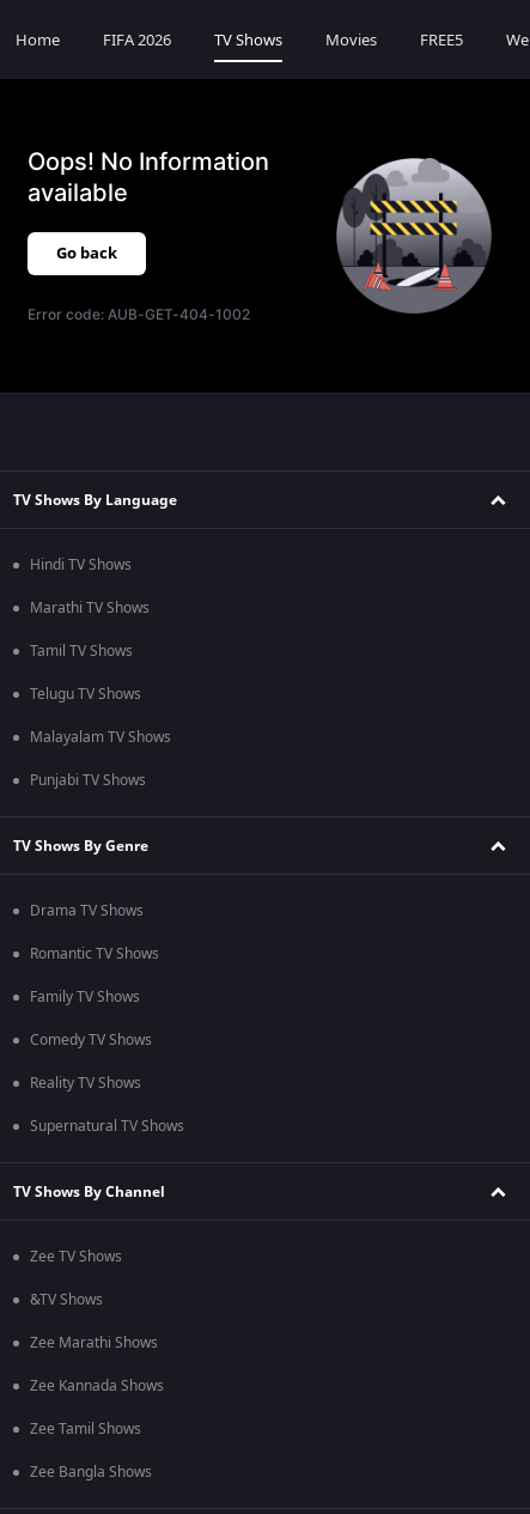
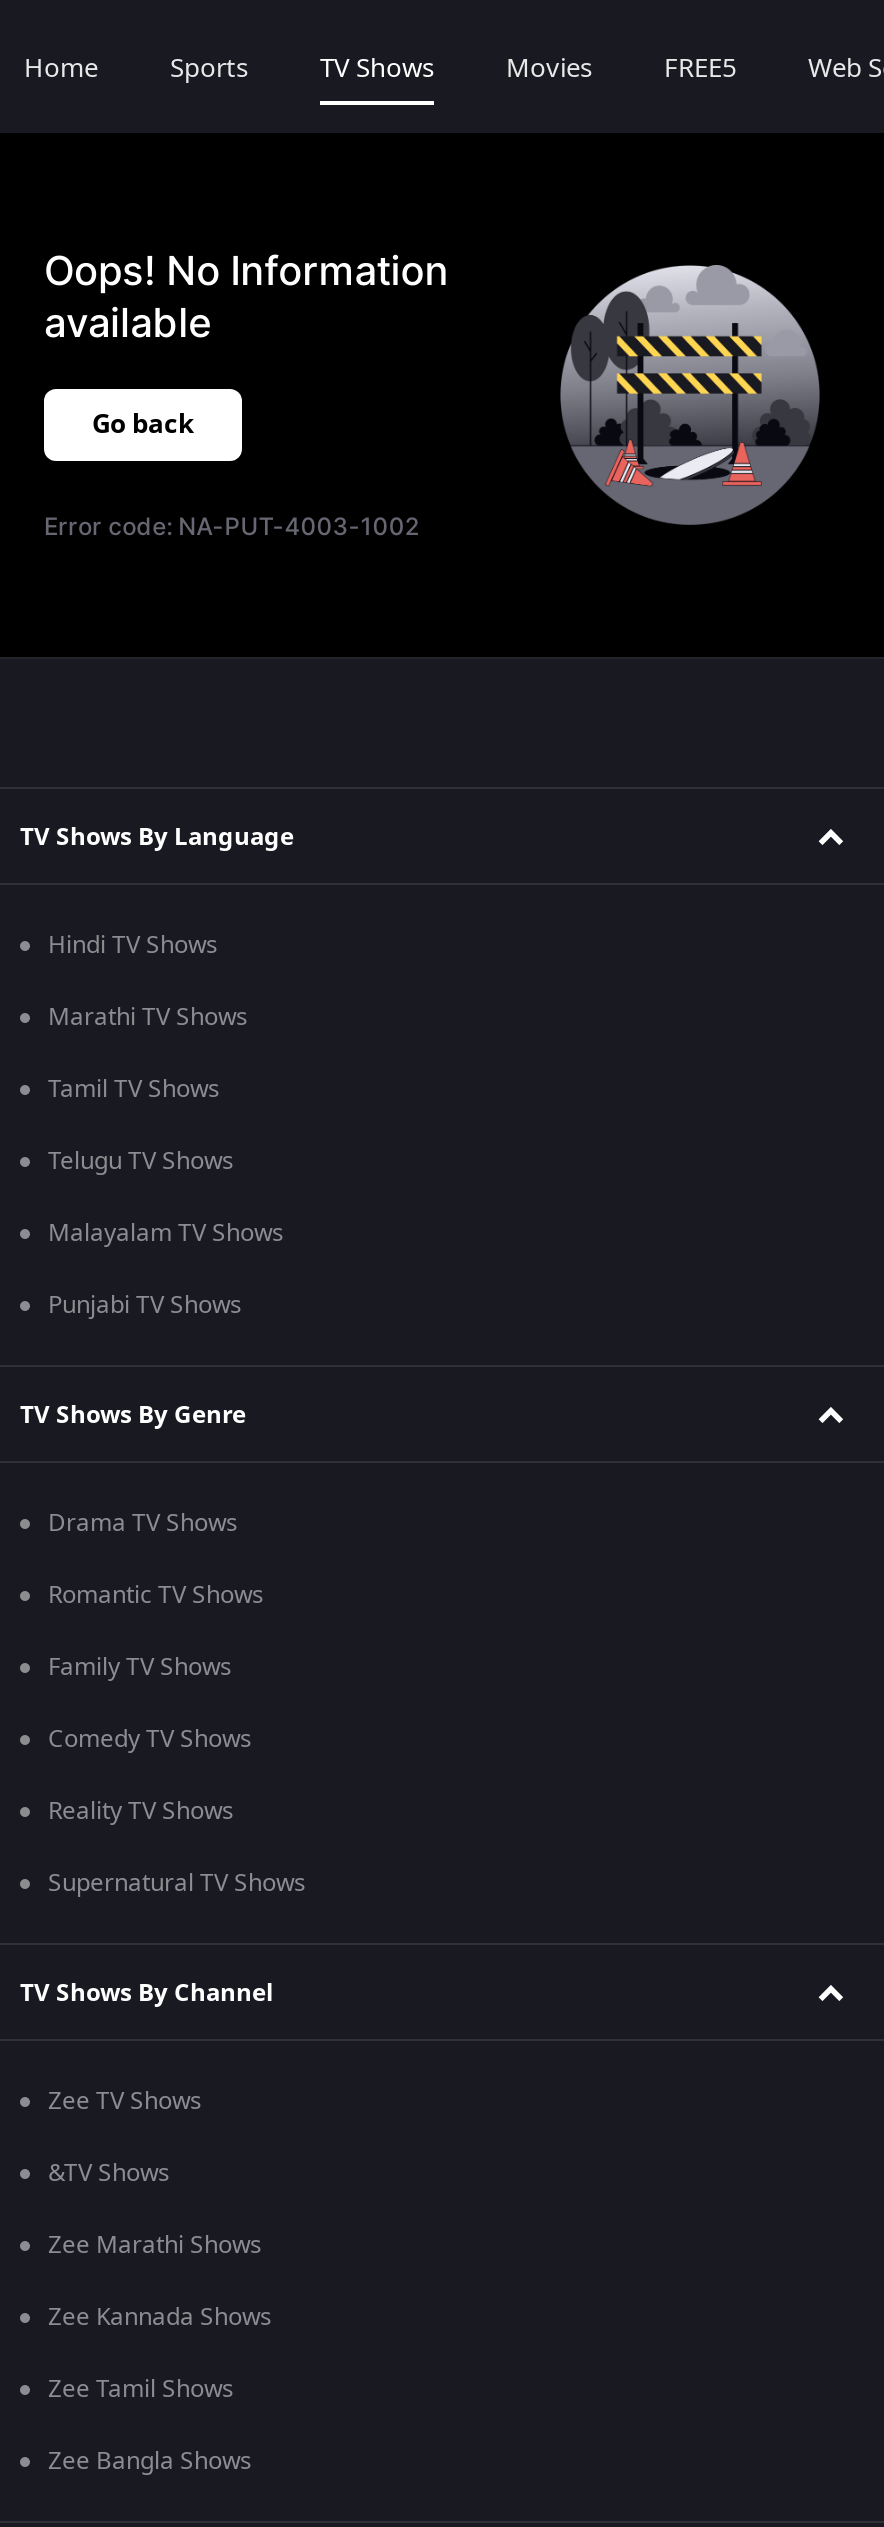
[103,29,171,51] FIFA 2026 -> [170,49,248,87] Sports
[28,305,251,323] Error code: AUB-GET-404-1002 -> [44,511,419,541] Error code: NA-PUT-4003-1002

